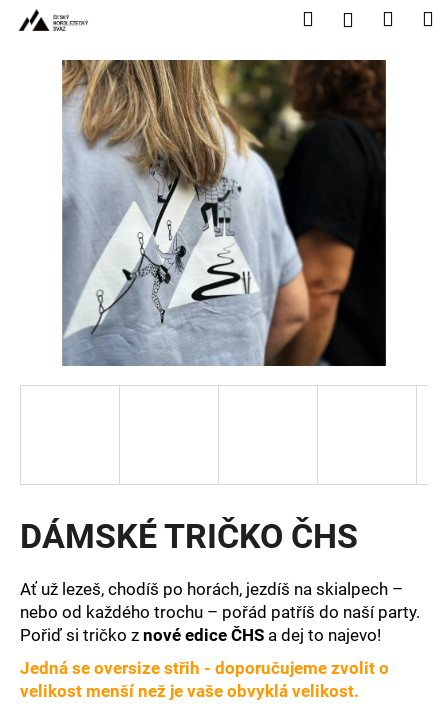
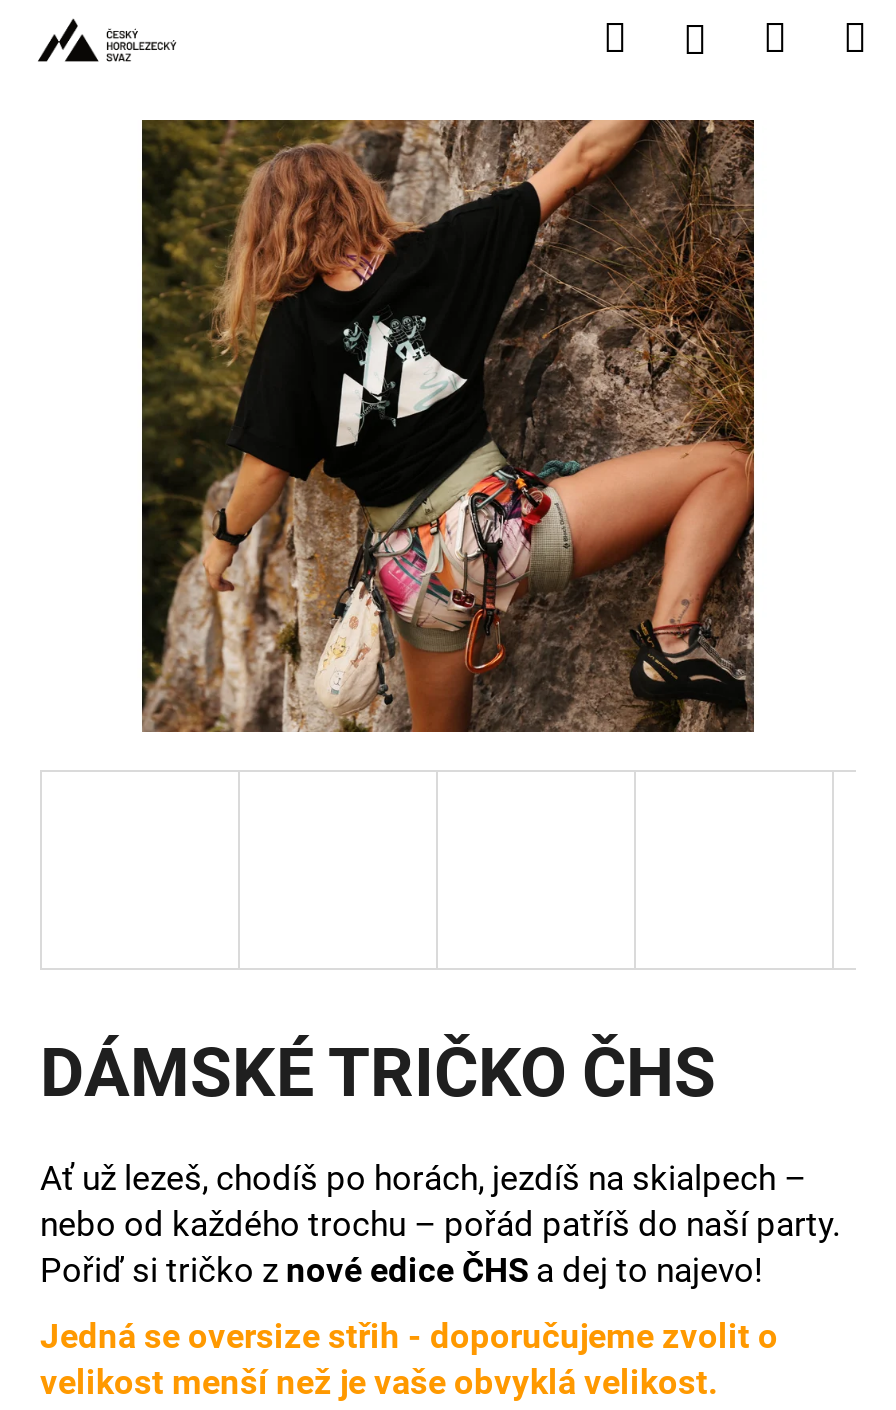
[61,59,387,367] [image] -> [124,118,772,734] [image]

